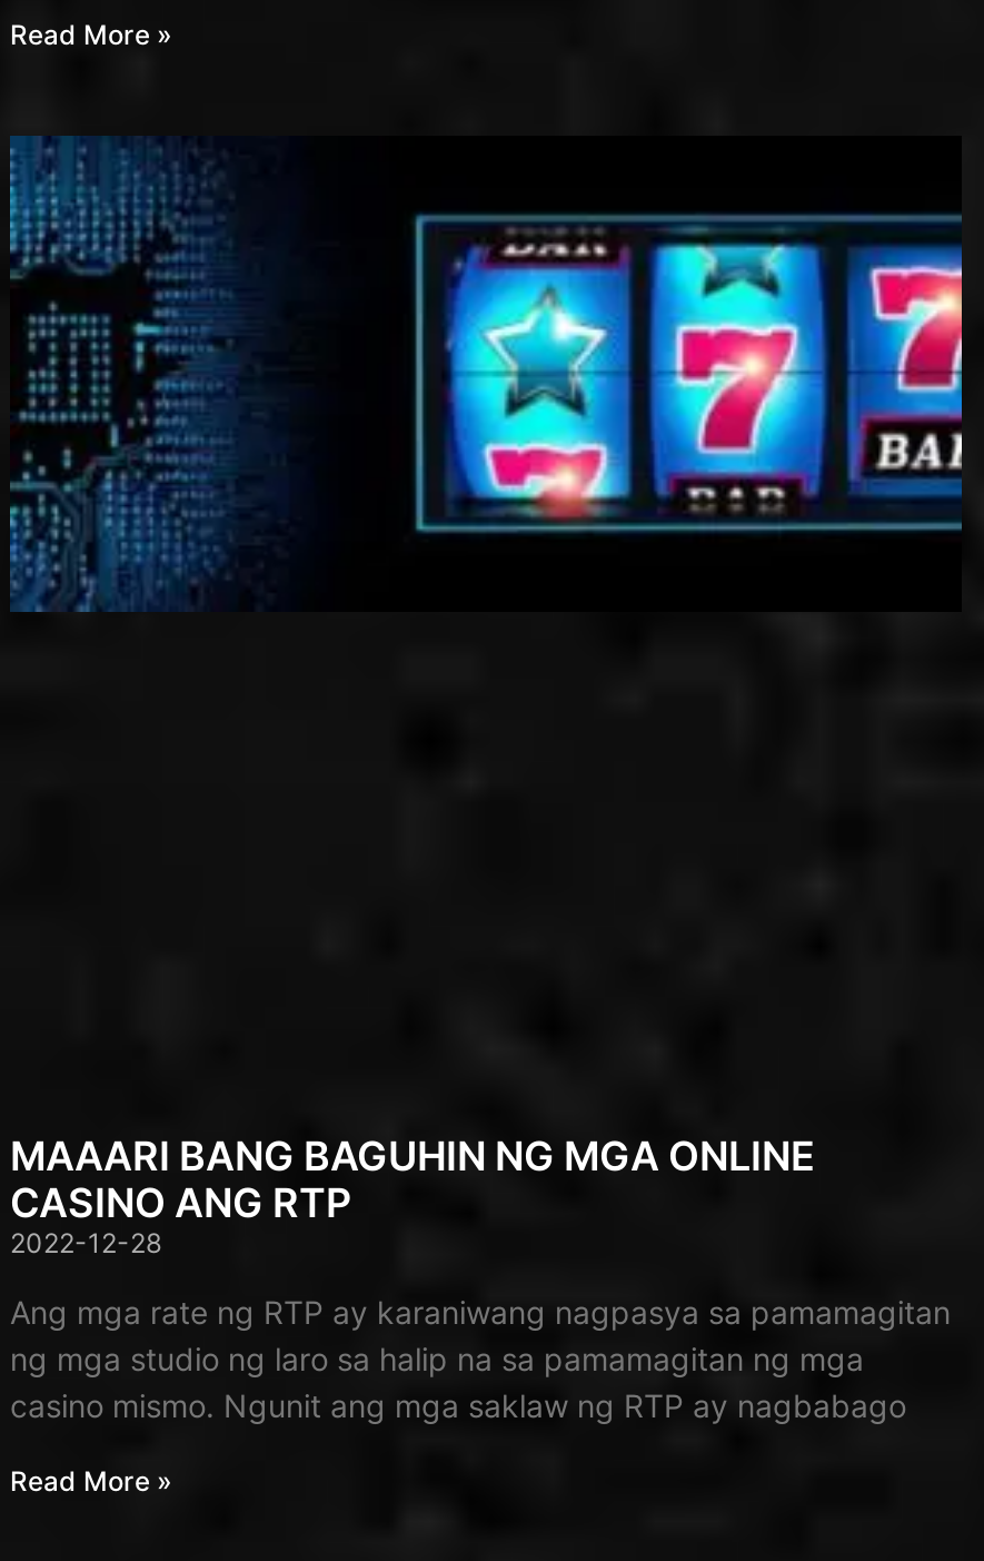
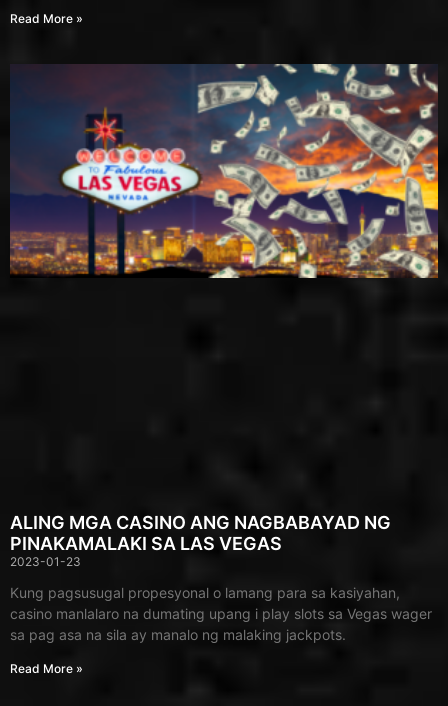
[10,137,964,613] [image] -> [9,63,439,279] [image]
[10,1133,815,1260] MAAARI BANG BAGUHIN NG MGA ONLINE | CASINO ANG RTP | 2022-12-28 -> [10,512,391,569] ALING MGA CASINO ANG NAGBABAYAD NG | PINAKAMALAKI SA LAS VEGAS | 2023-01-23
[10,1293,951,1425] Ang mga rate ng RTP ay karaniwang nagpasya sa pamamagitan | ng mga studio ng laro sa halip na sa pamamagitan ng mga | casino mismo. Ngunit ang mga saklaw ng RTP ay nagbabago -> [10,584,432,643] Kung pagsusugal propesyonal o lamang para sa kasiyahan, | casino manlalaro na dumating upang i play slots sa Vegas wager | sa pag asa na sila ay manalo ng malaking jackpots.

